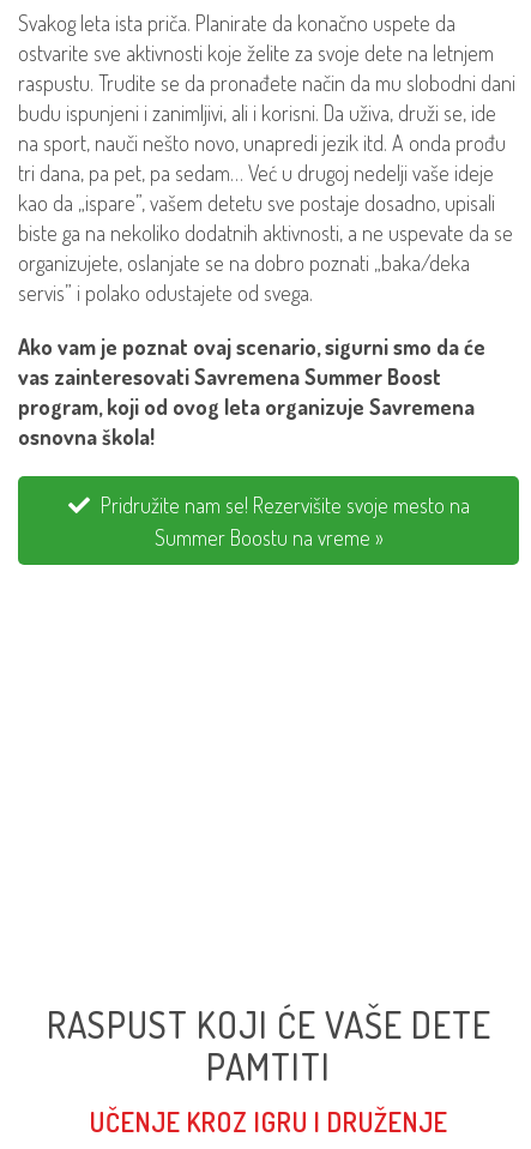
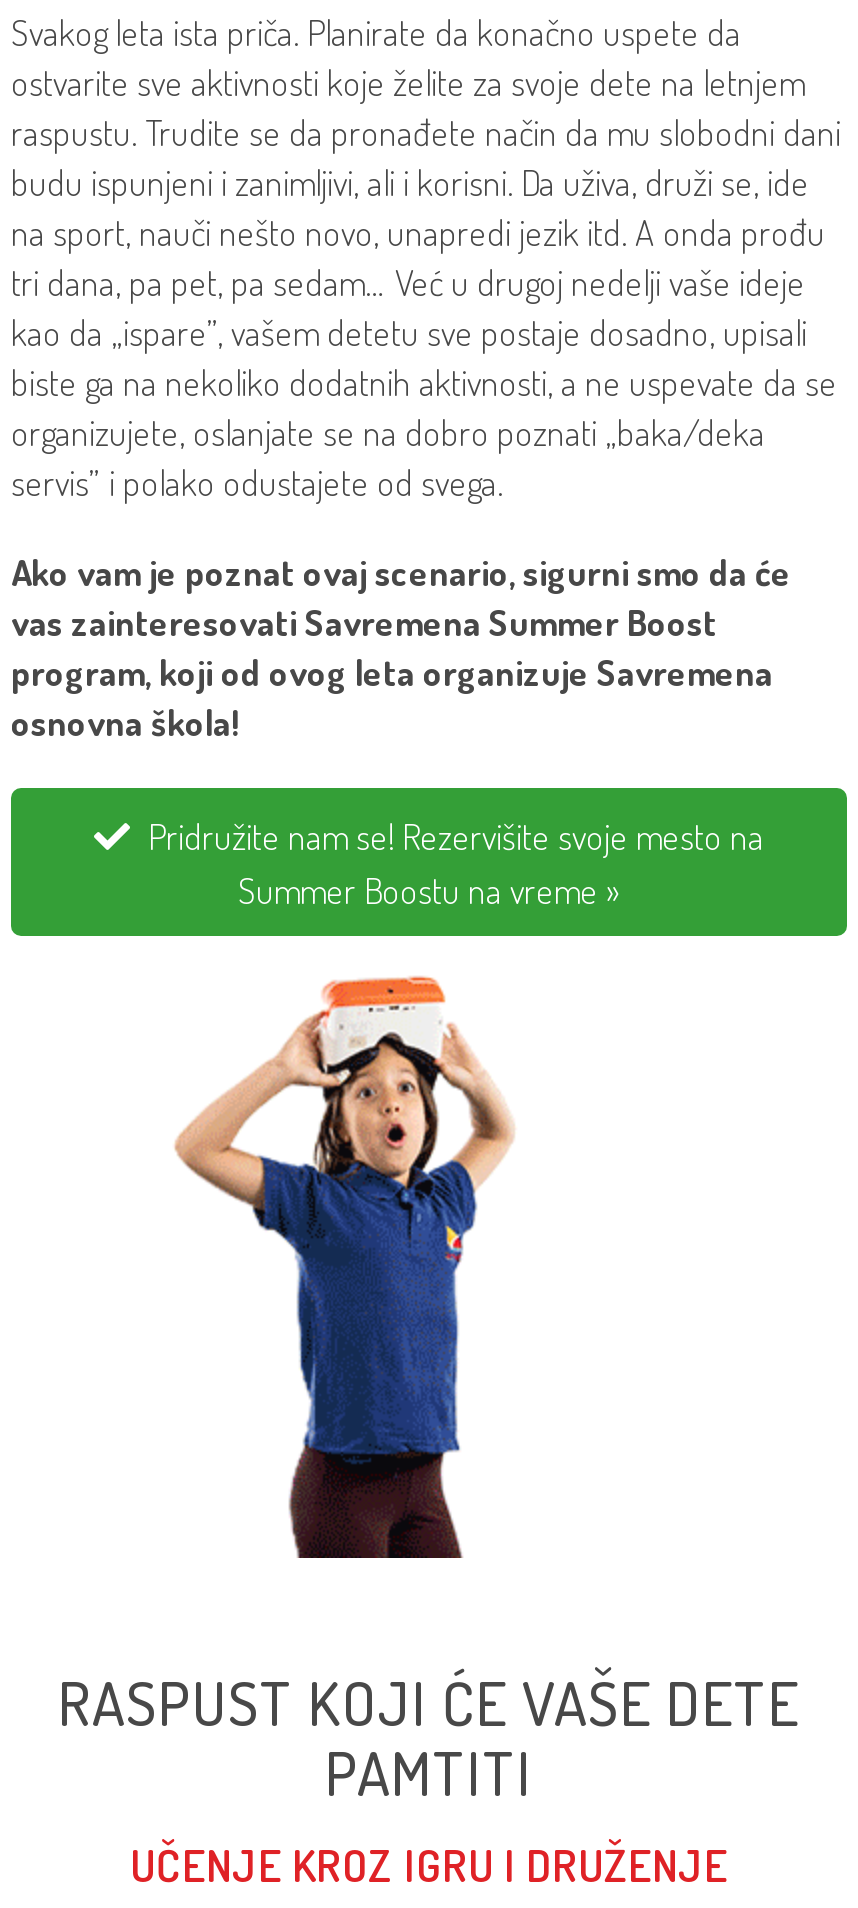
none -> [173,974,515,1560] [image]

